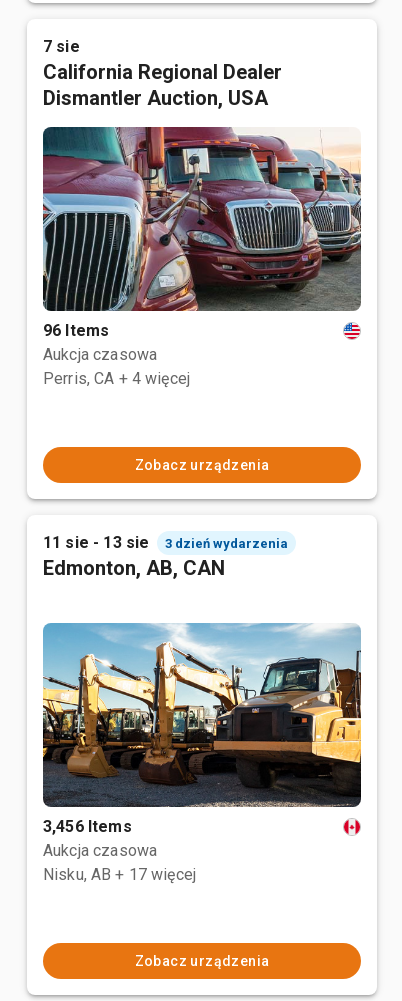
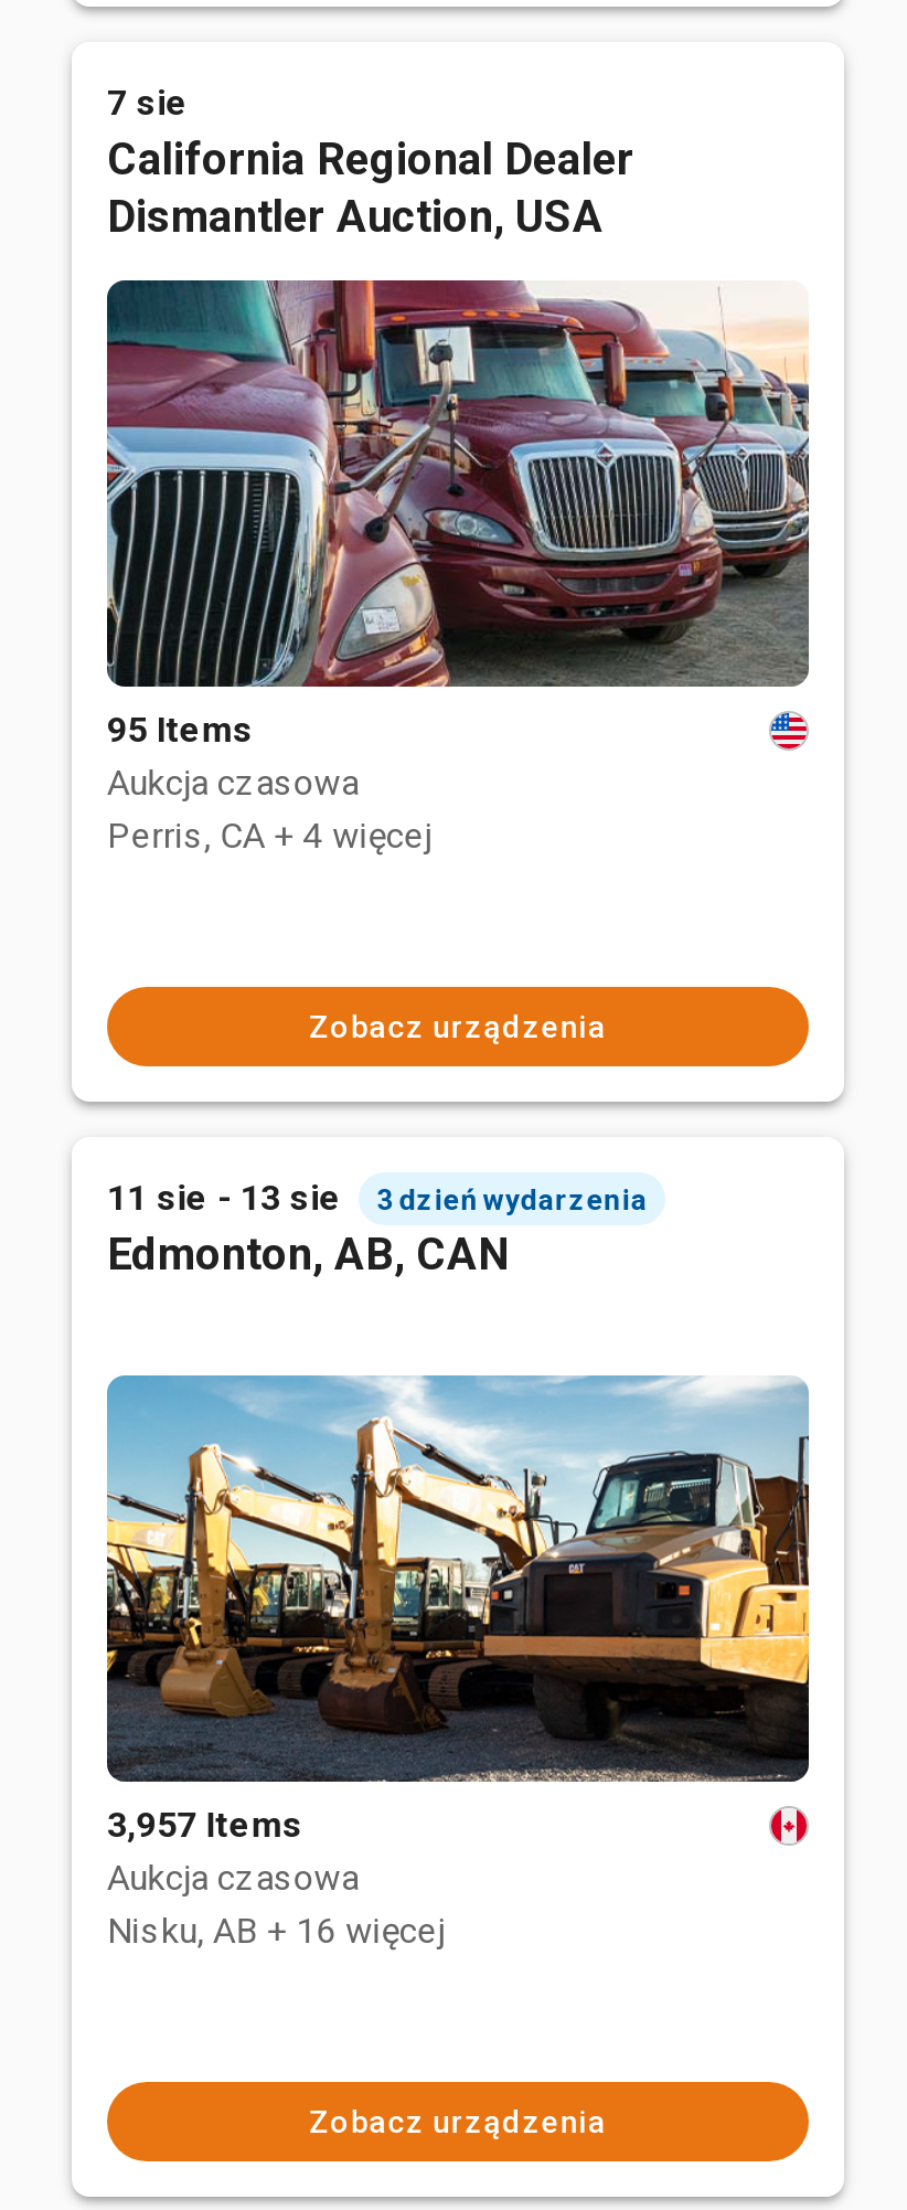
[43,321,109,340] 96 Items -> [107,709,253,751] 95 Items
[43,817,132,836] 3,456 Items -> [107,1804,303,1846] 3,957 Items
[43,865,196,884] Nisku, AB + 17 więcej -> [107,1910,445,1952] Nisku, AB + 16 więcej

